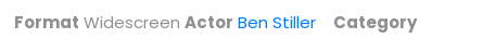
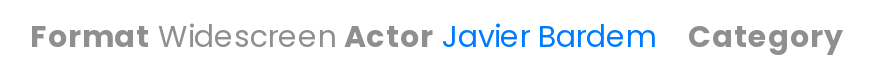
[14,11,316,34] Format Widescreen Actor Ben Stiller -> [30,15,656,57] Format Widescreen Actor Javier Bardem

